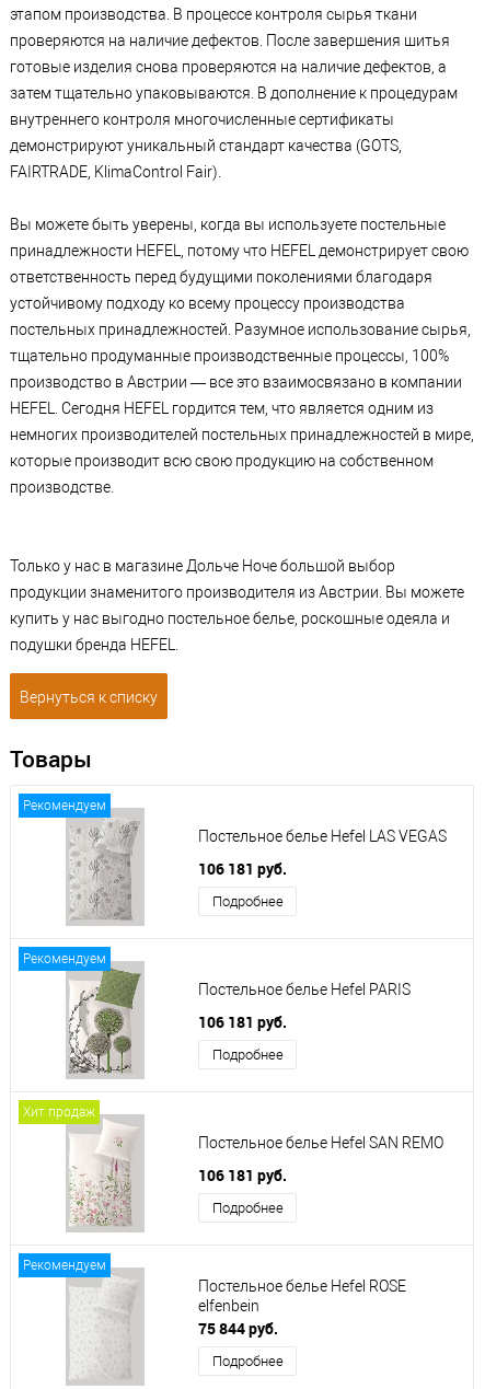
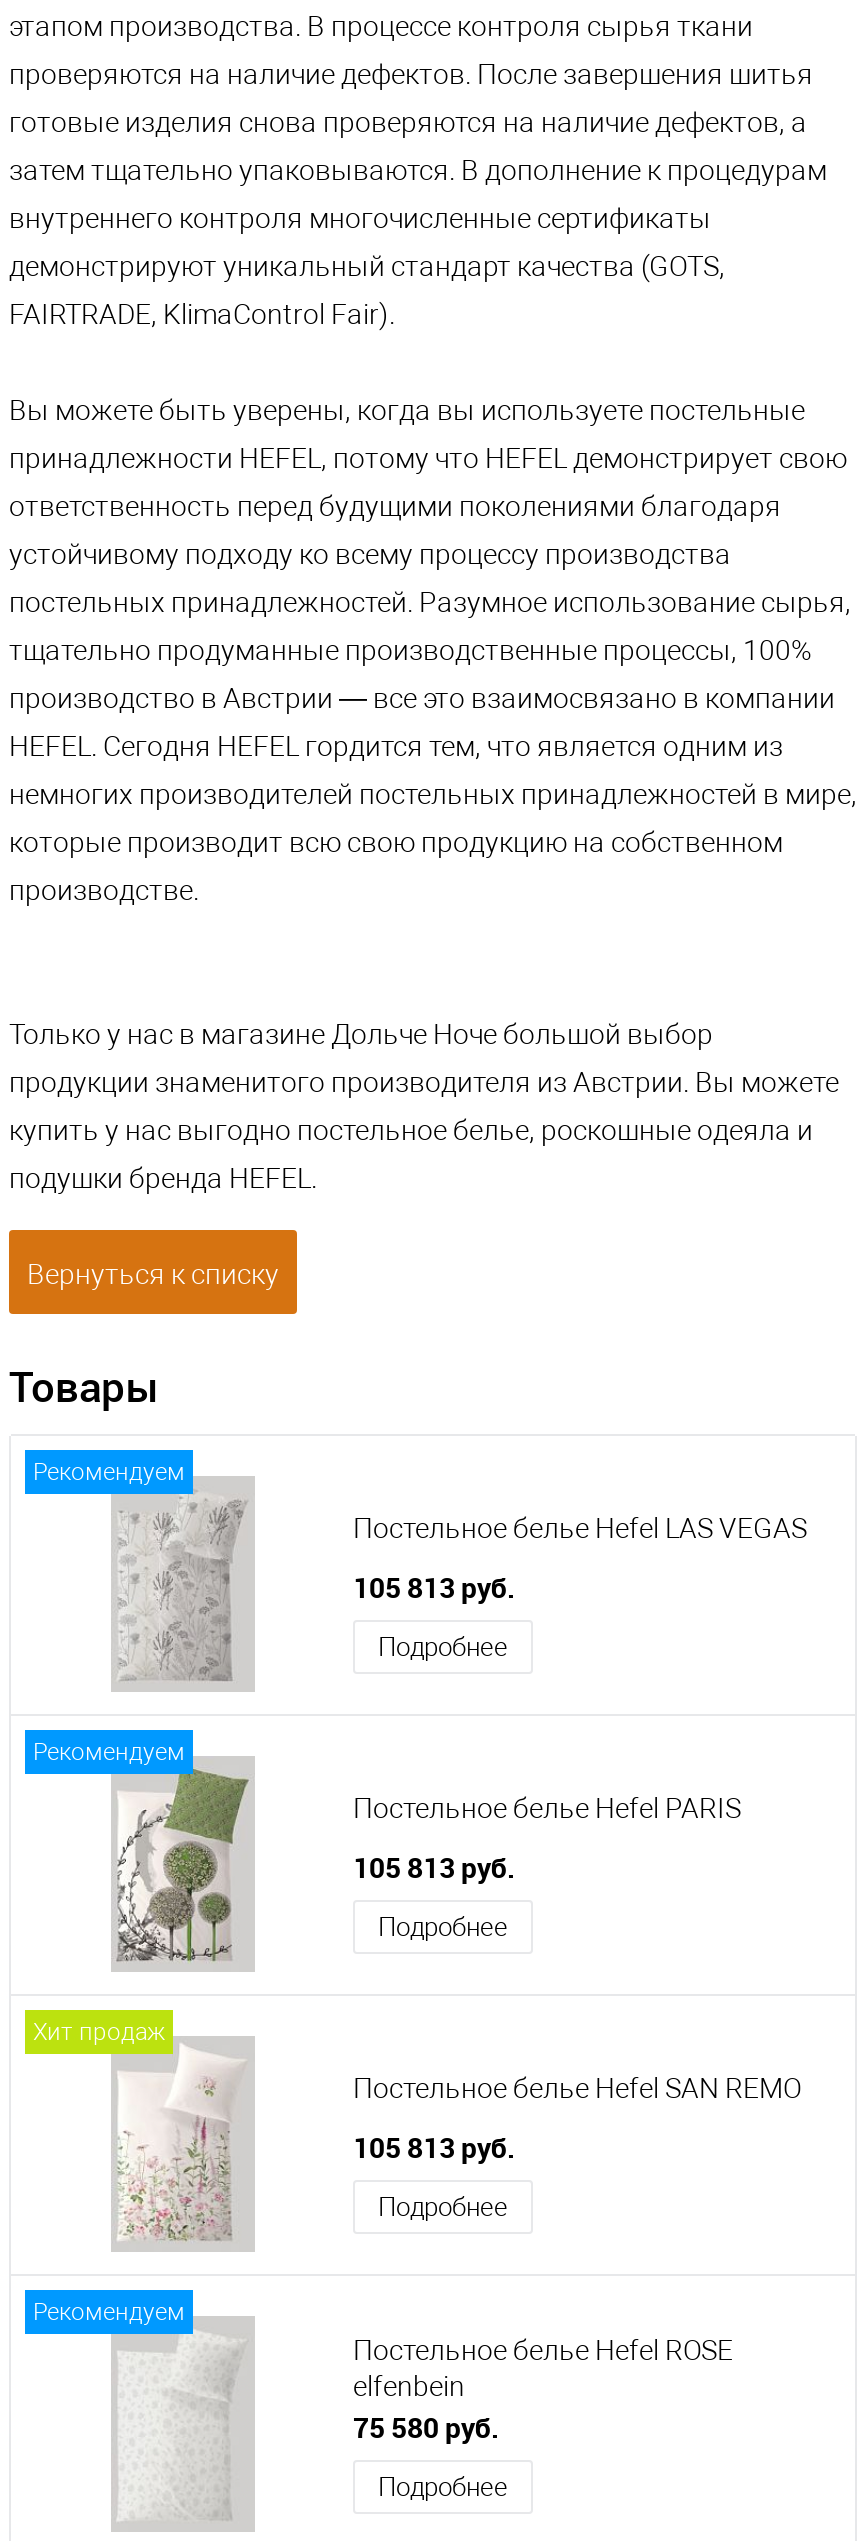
[198,858,287,879] 106 181 руб. -> [353,1568,515,1606] 105 813 руб.
[198,1011,287,1032] 106 181 руб. -> [353,1848,515,1886] 105 813 руб.
[198,1165,287,1185] 106 181 руб. -> [353,2128,515,2166] 105 813 руб.
[198,1318,278,1339] 75 844 руб. -> [353,2408,499,2446] 75 580 руб.

